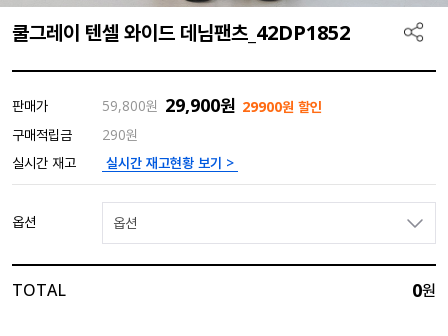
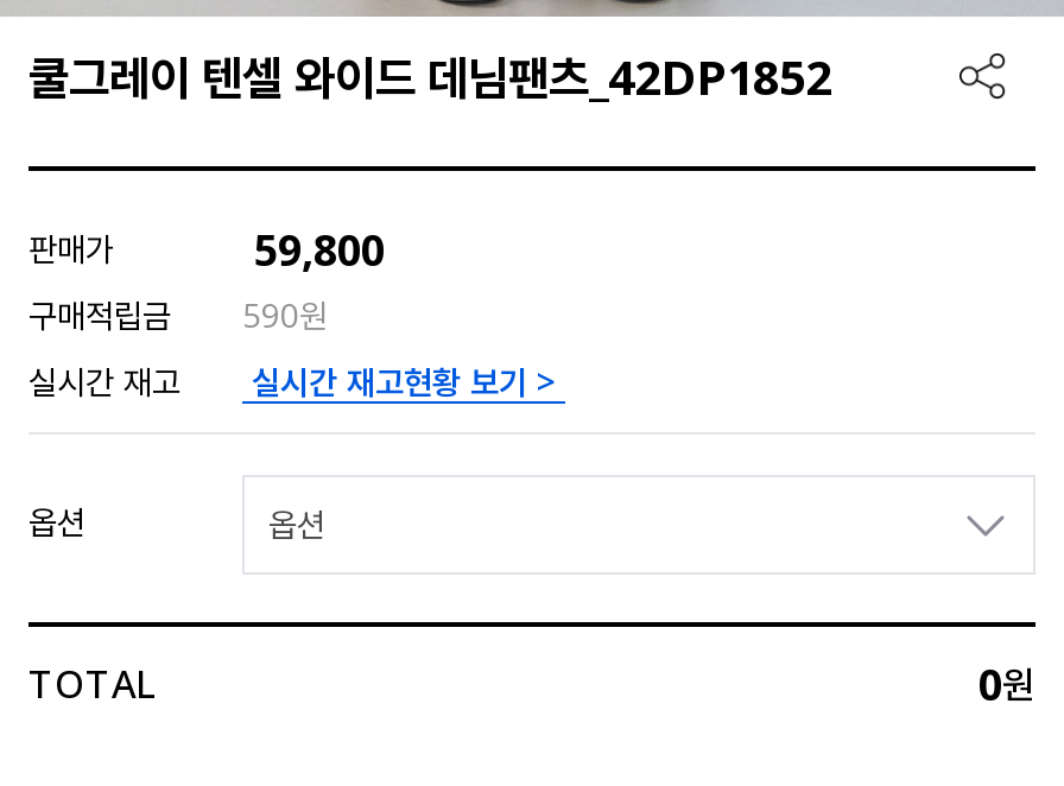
[102,93,322,117] 59,800원 29,900원 29900원 할인 -> [254,221,385,278] 59,800
[12,125,138,144] 구매적립금 290원 -> [28,292,328,337] 구매적립금 590원

